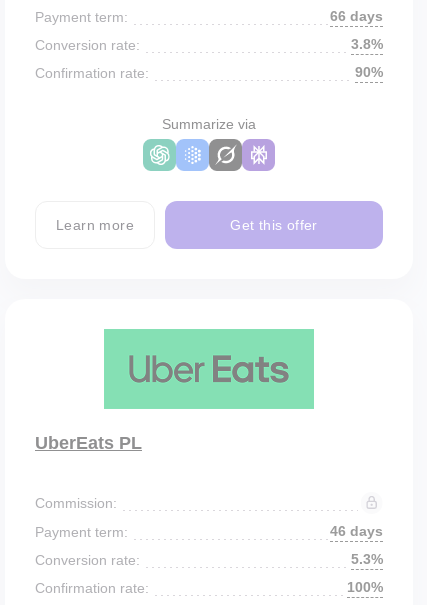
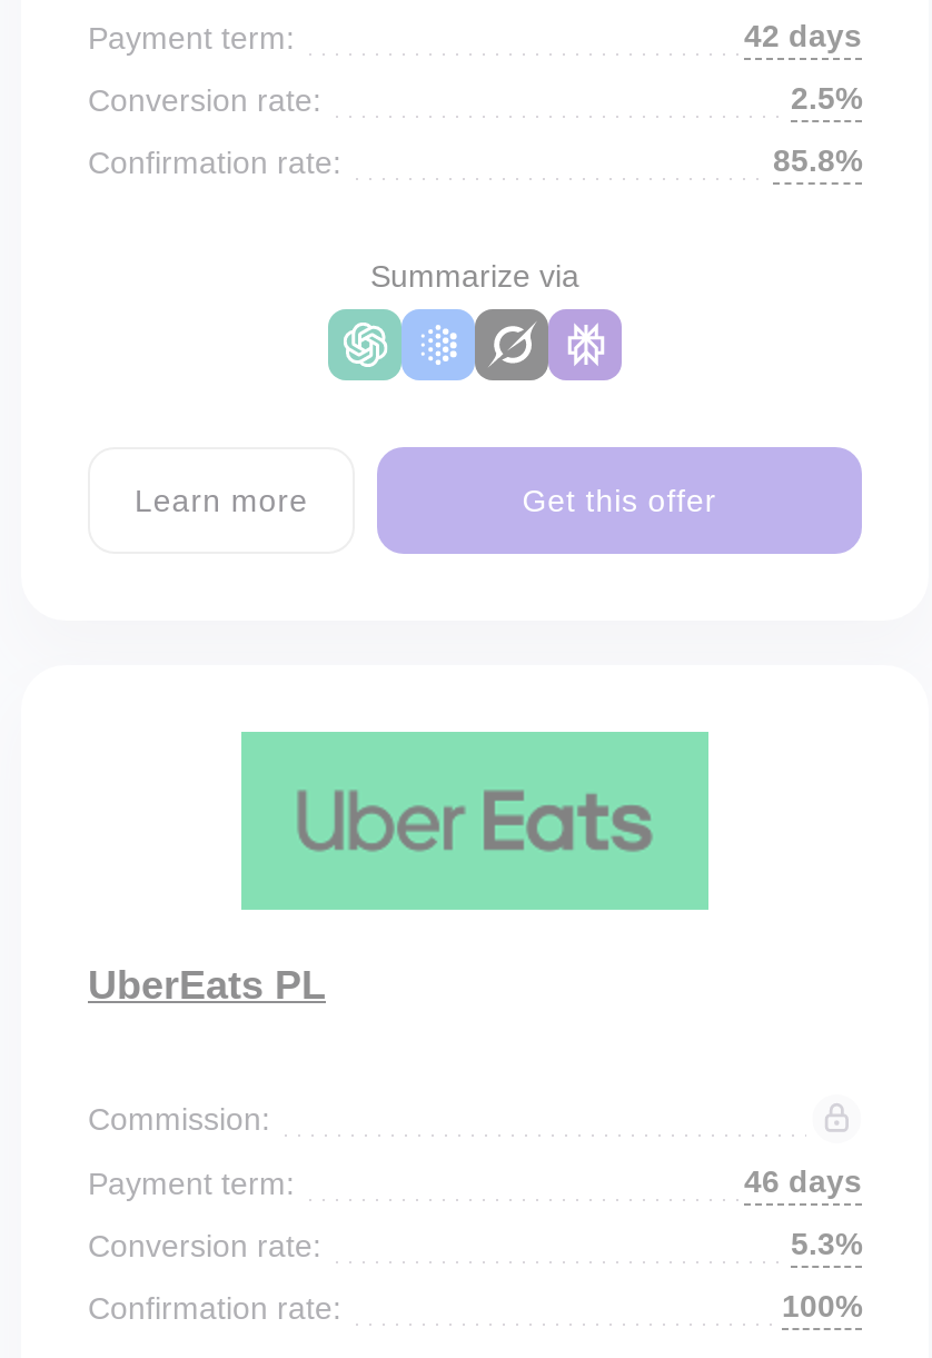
[330,8,383,24] 66 days -> [744,18,862,53] 42 days
[351,36,383,52] 3.8% -> [791,80,862,116] 2.5%
[355,64,383,80] 90% -> [773,142,862,178] 85.8%

